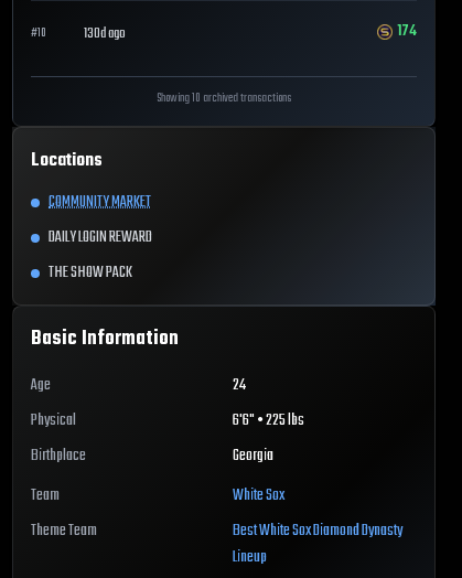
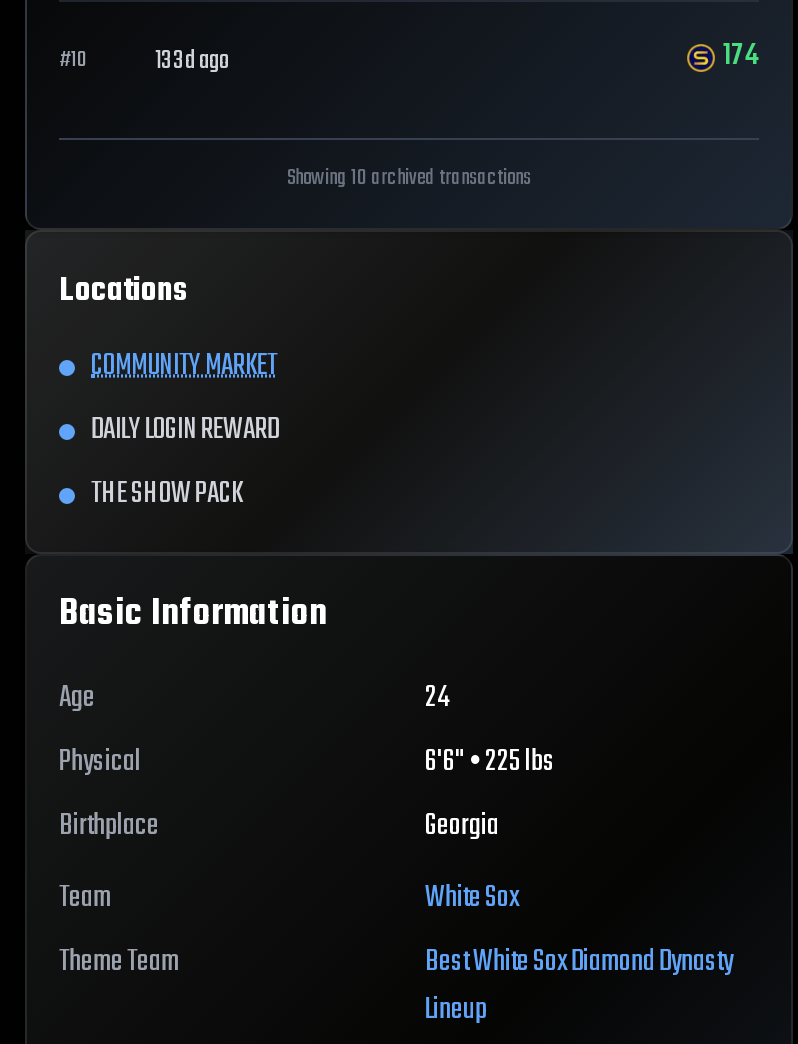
[31,23,126,45] #10 130d ago -> [59,42,231,82] #10 133d ago

